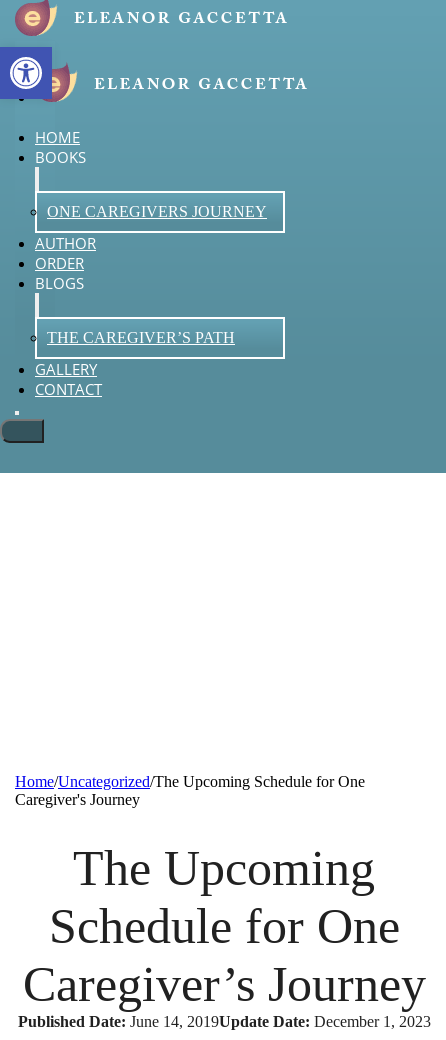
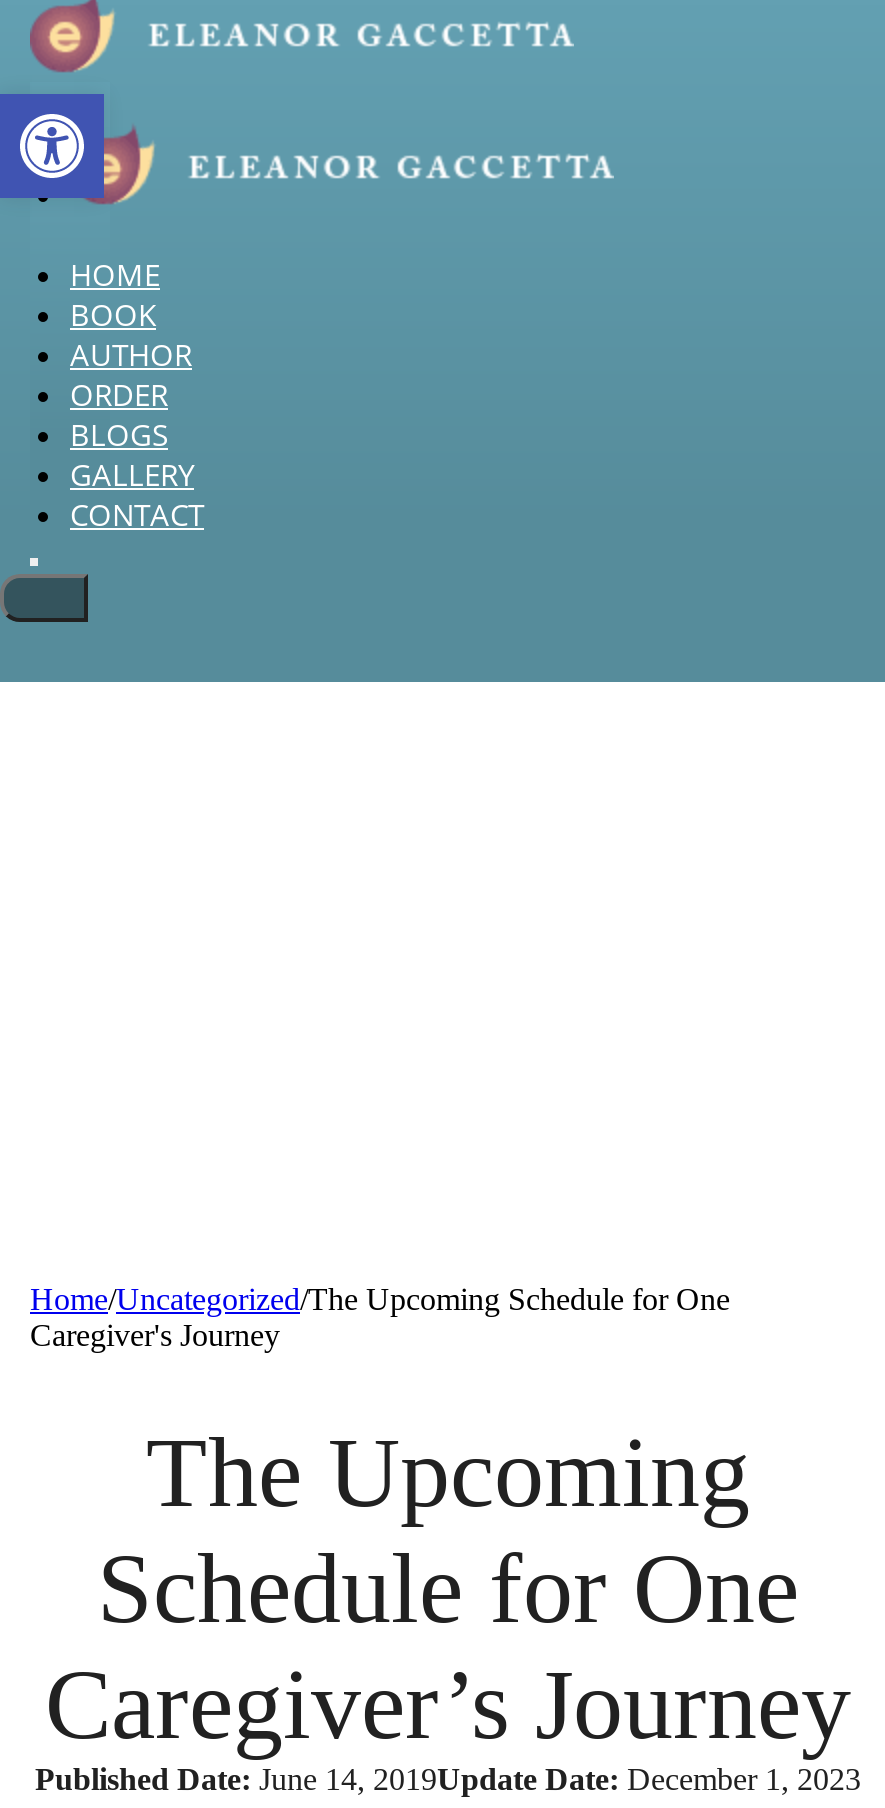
[35,147,267,220] BOOKS | ONE CAREGIVERS JOURNEY -> [70,294,156,334] BOOK
[47,329,235,346] THE CAREGIVER’S PATH -> none

